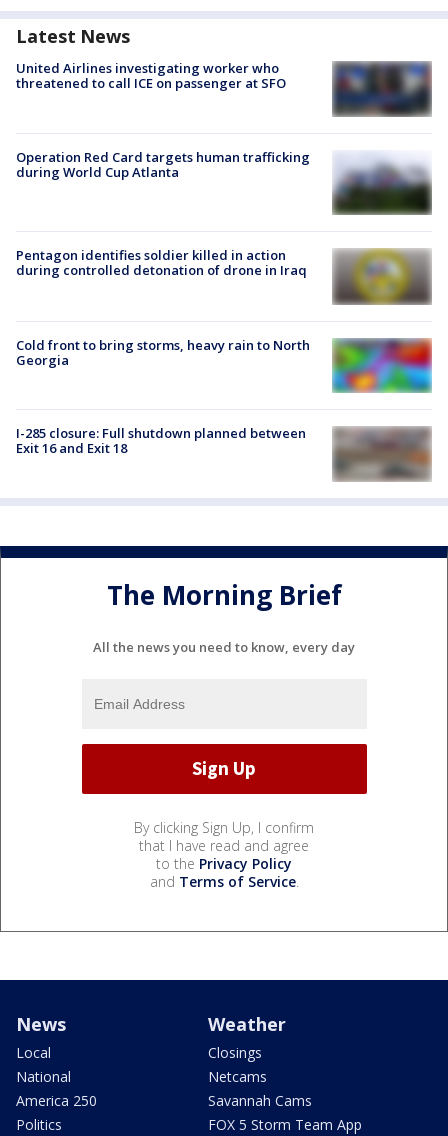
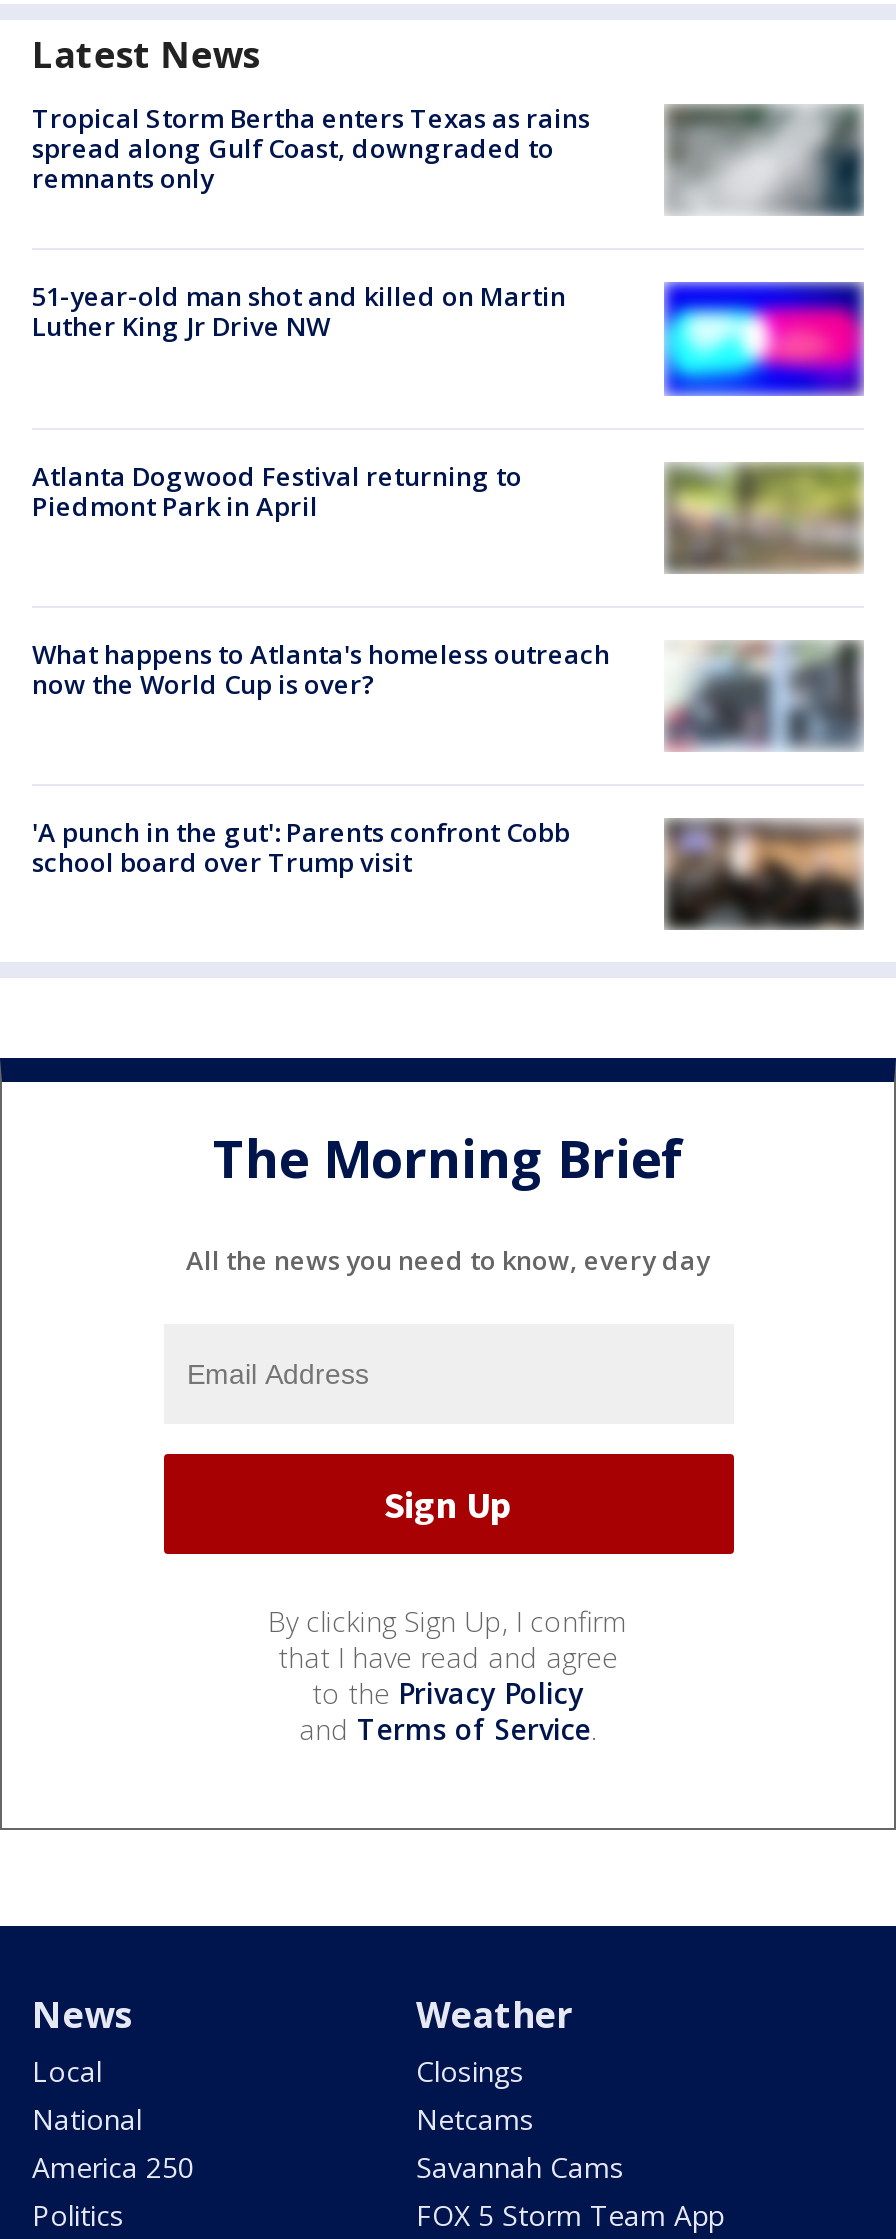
[16,59,286,92] United Airlines investigating worker who | threatened to call ICE on passenger at SFO -> [32,100,590,196] Tropical Storm Bertha enters Texas as rains | spread along Gulf Coast, downgraded to | remnants only
[333,61,427,117] [image] -> [668,106,856,216] [image]
[16,148,310,181] Operation Red Card targets human trafficking | during World Cup Atlanta -> [32,279,566,345] 51-year-old man shot and killed on Martin | Luther King Jr Drive NW
[331,158,433,216] [image] -> [662,282,866,398] [image]
[16,246,307,279] Pentagon identifies soldier killed in action | during controlled detonation of drone in Iraq -> [32,457,522,523] Atlanta Dogwood Festival returning to | Piedmont Park in April
[334,248,431,305] [image] -> [666,462,862,576] [image]
[16,336,432,393] [image] | Cold front to bring storms, heavy rain to North | Georgia -> [32,636,864,752] [image] | What happens to Atlanta's homeless outreach | now the World Cup is over?
[16,424,306,457] I-285 closure: Full shutdown planned between | Exit 16 and Exit 18 -> [32,814,570,880] 'A punch in the gut': Parents confront Cobb | school board over Trump visit
[334,427,430,481] [image] -> [668,820,862,928] [image]

